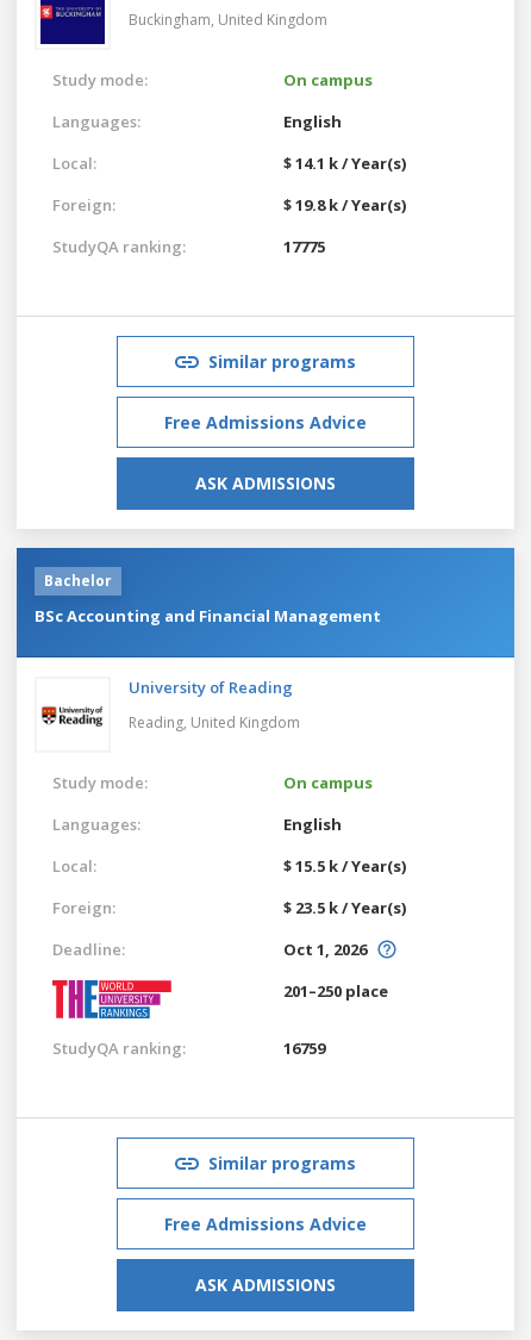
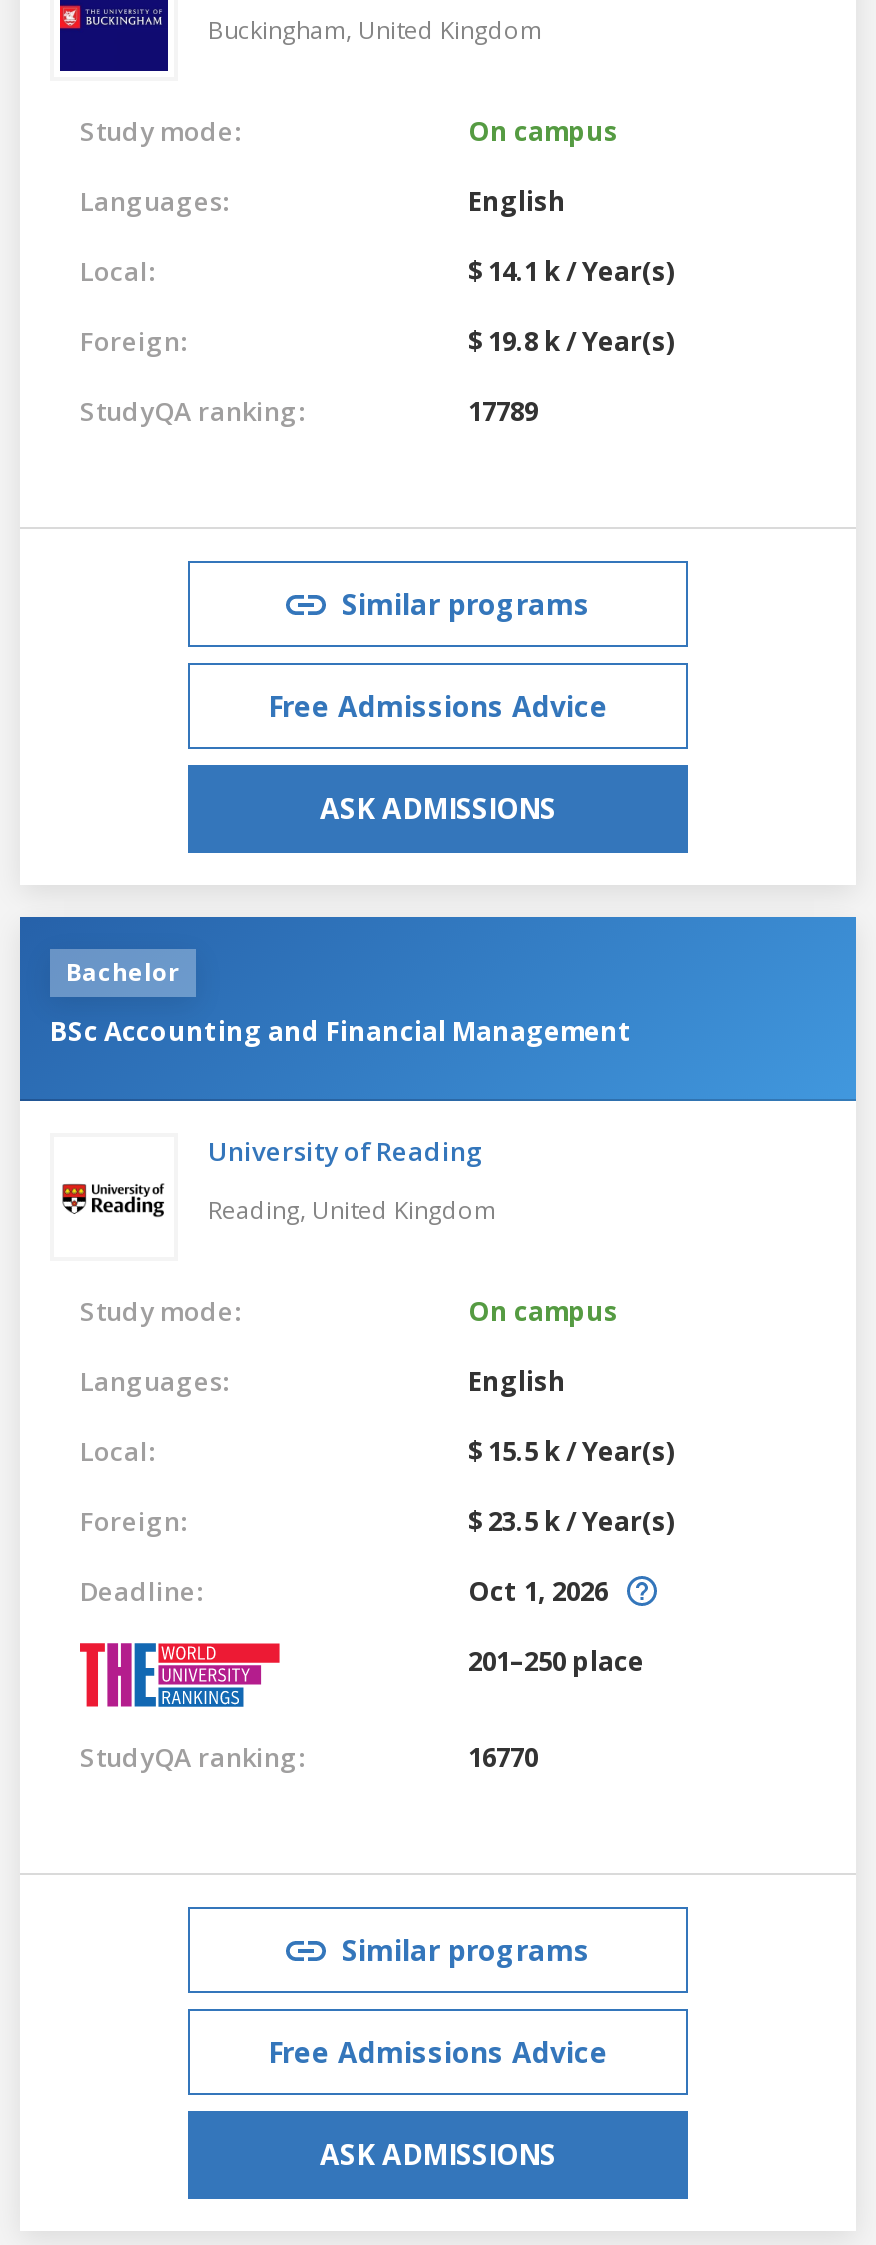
[283,236,325,257] 17775 -> [468,393,538,429] 17789
[283,1037,325,1059] 16759 -> [468,1739,538,1775] 16770

